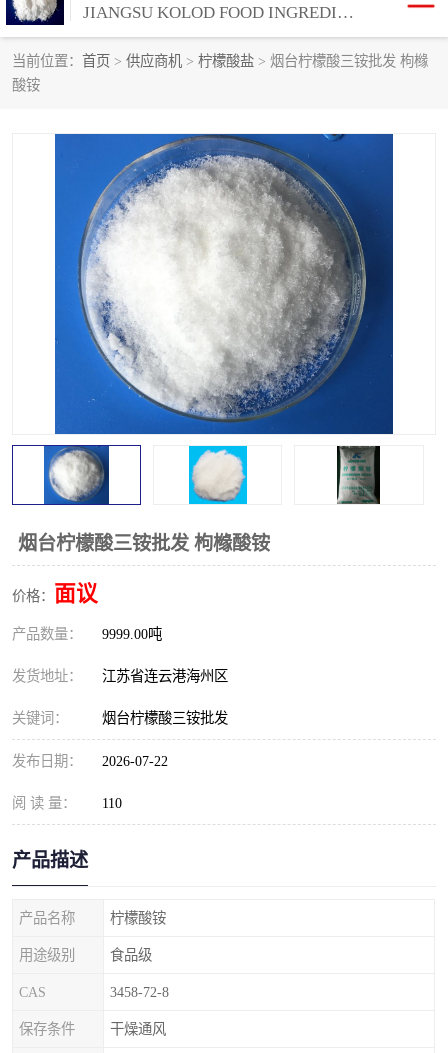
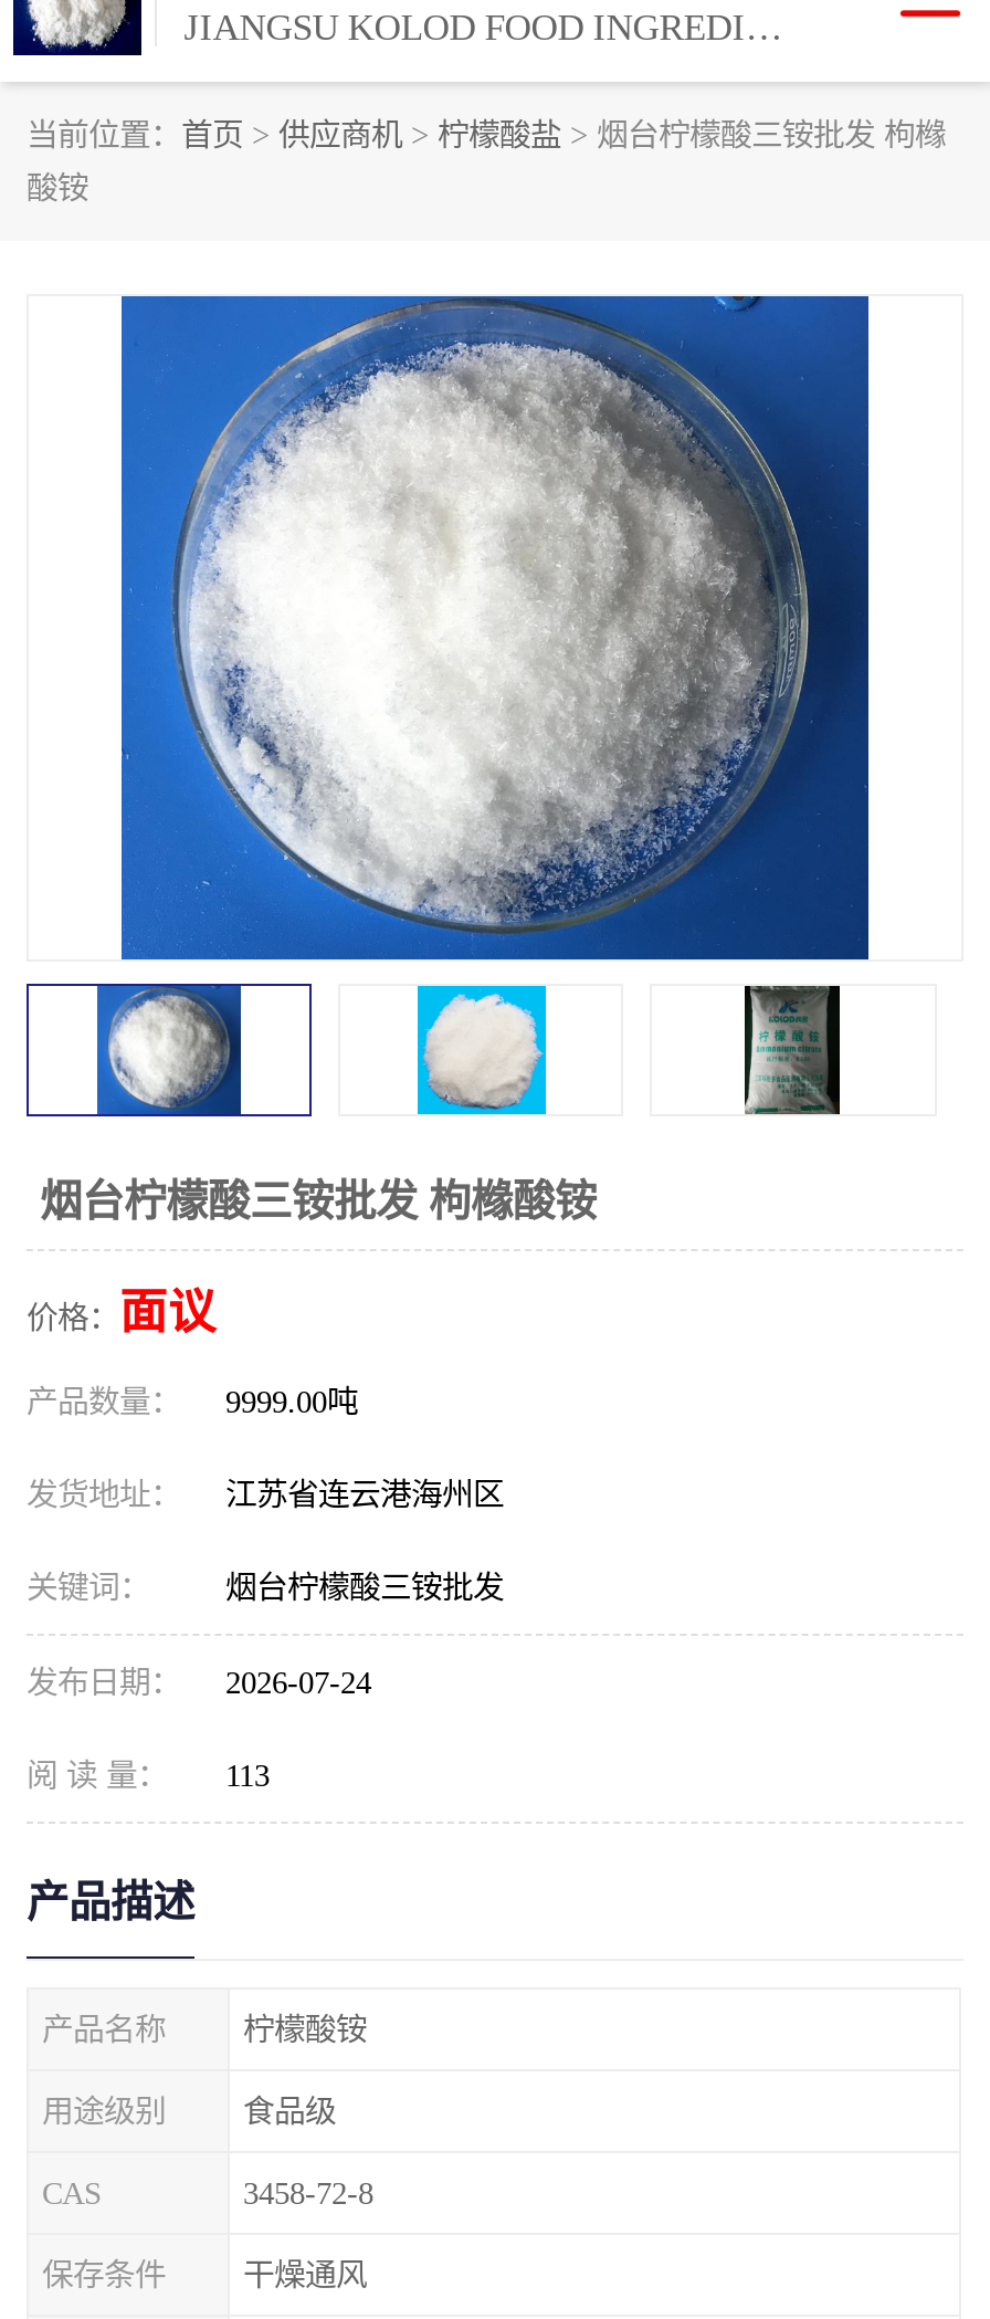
[12,753,168,769] 发布日期： 2026-07-22 -> [27,1665,371,1700] 发布日期： 2026-07-24
[12,795,122,811] 阅 读 量： 110 -> [27,1757,270,1793] 阅 读 量： 113

